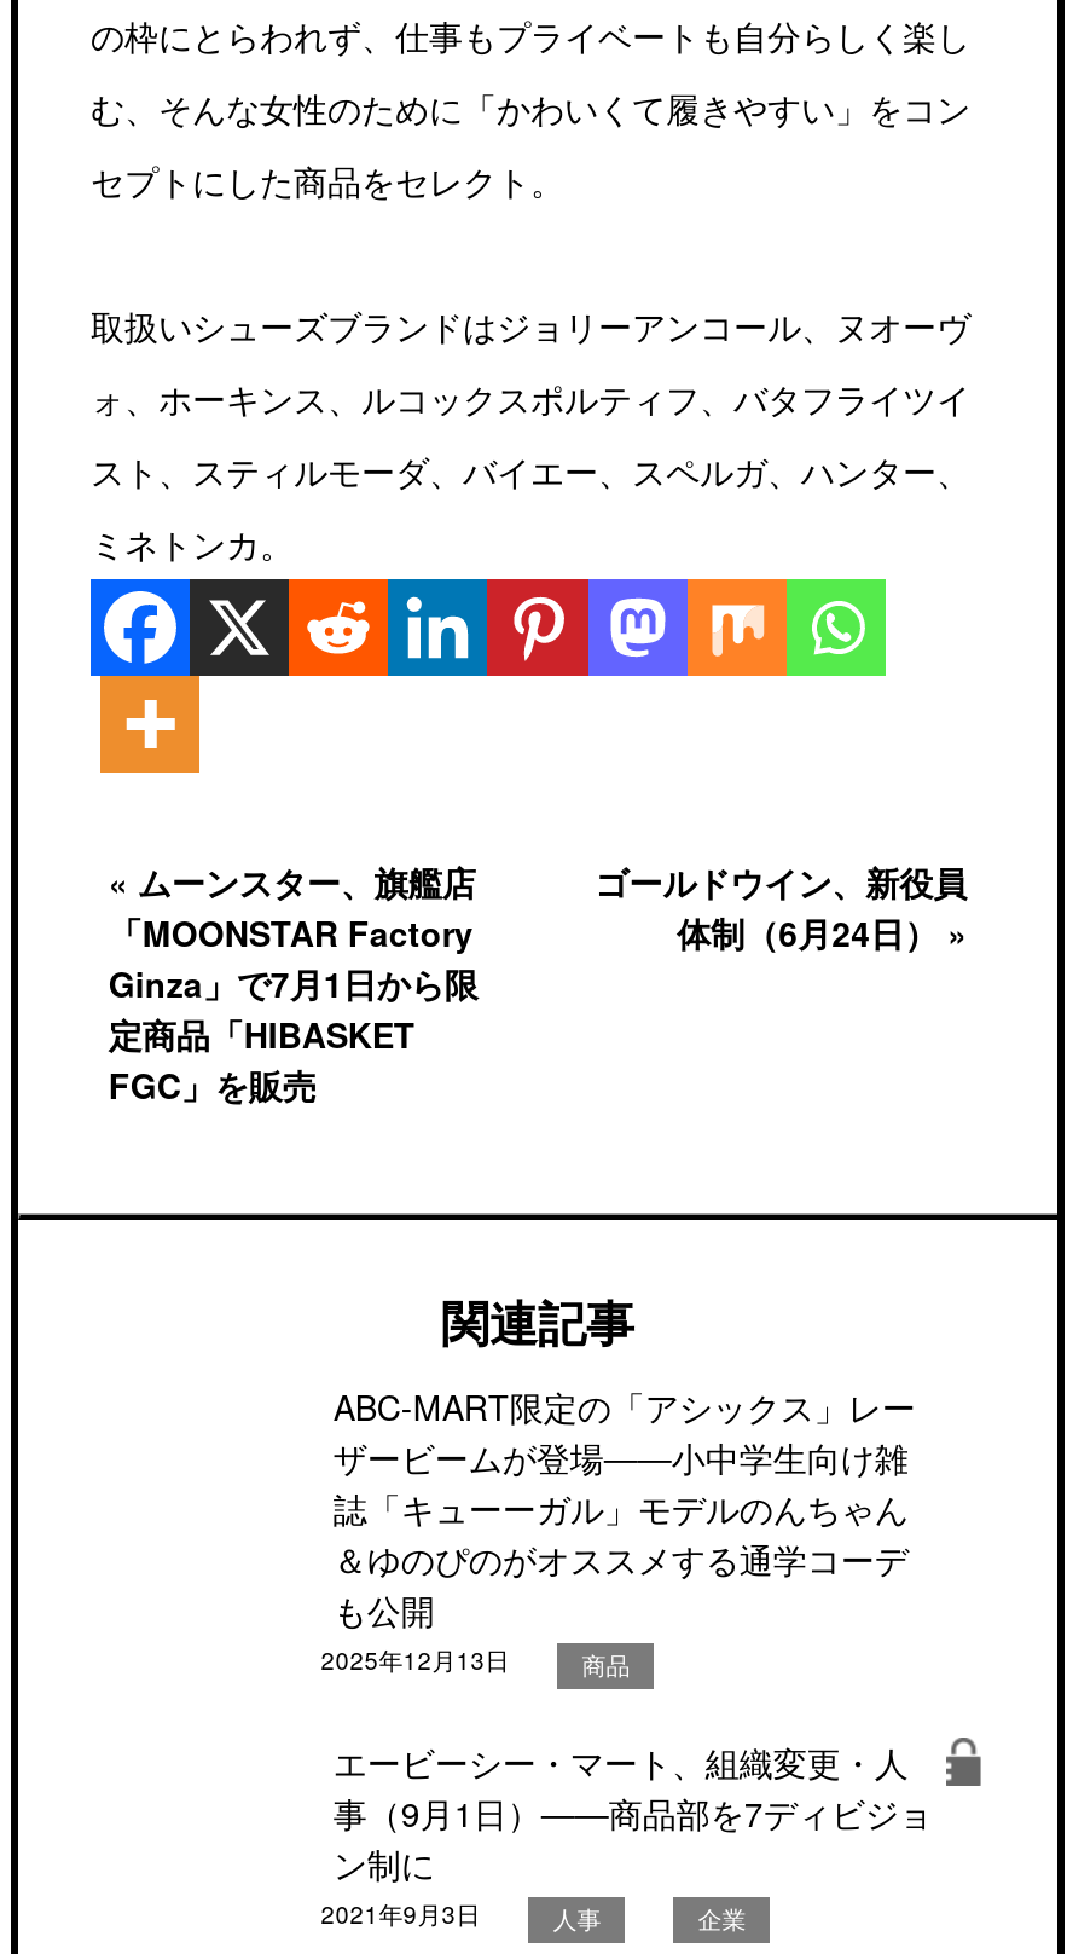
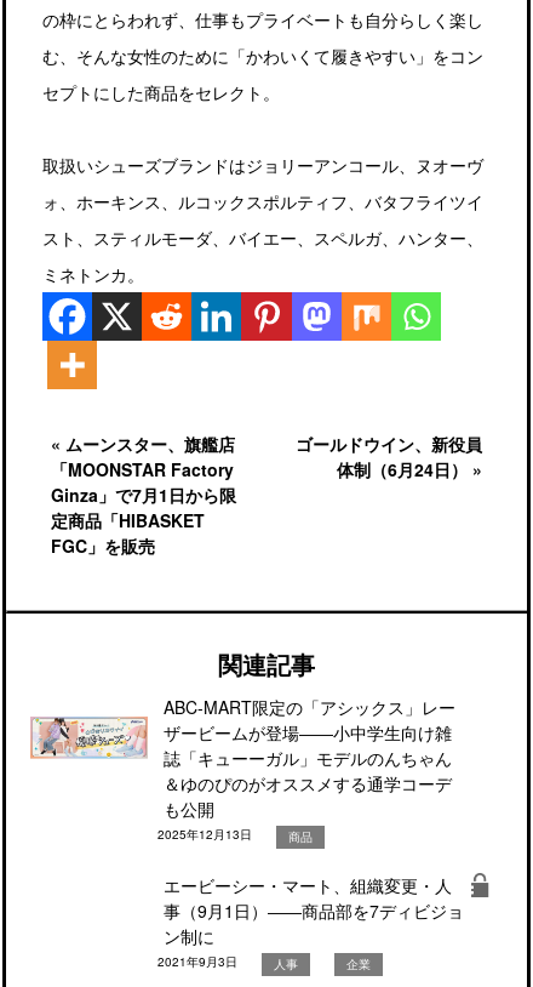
none -> [29,715,149,759] [image]

